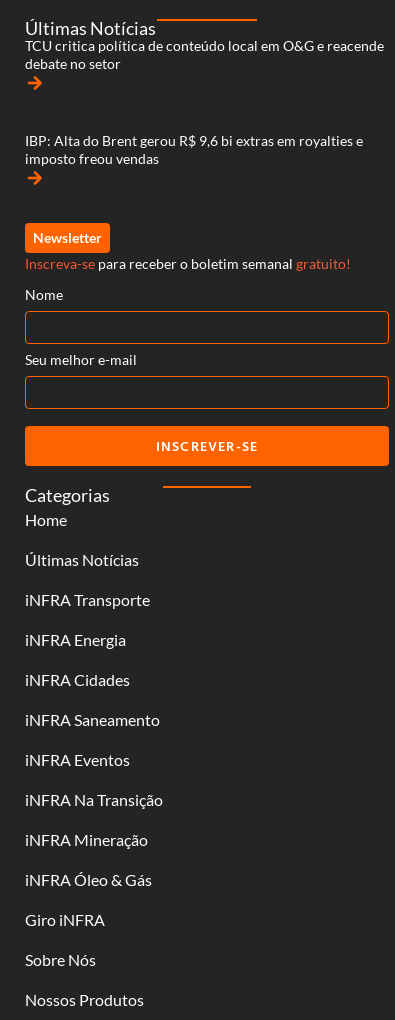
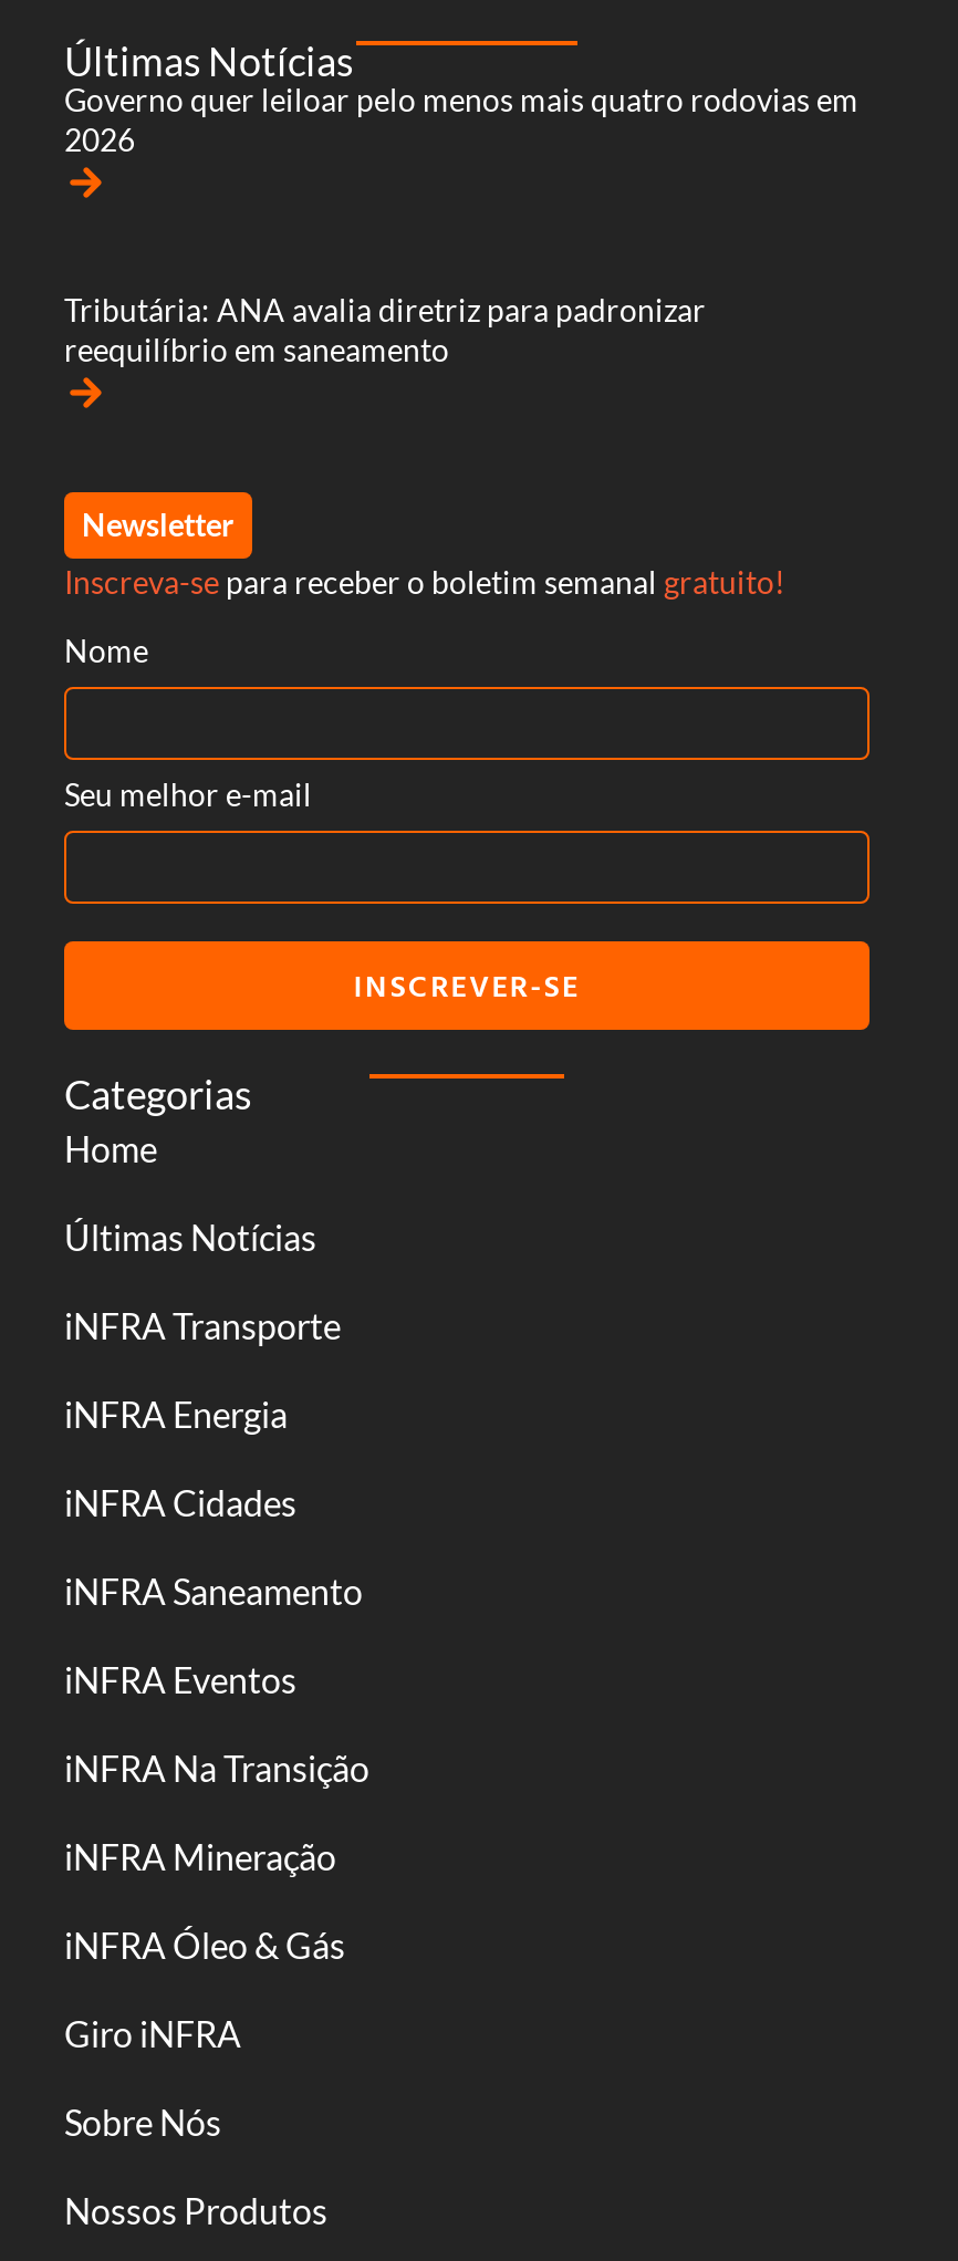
[25,37,384,72] TCU critica política de conteúdo local em O&G e reacende | debate no setor -> [64,81,858,159] Governo quer leiloar pelo menos mais quatro rodovias em | 2026
[25,132,363,167] IBP: Alta do Brent gerou R$ 9,6 bi extras em royalties e | imposto freou vendas -> [64,291,706,369] Tributária: ANA avalia diretriz para padronizar | reequilíbrio em saneamento

